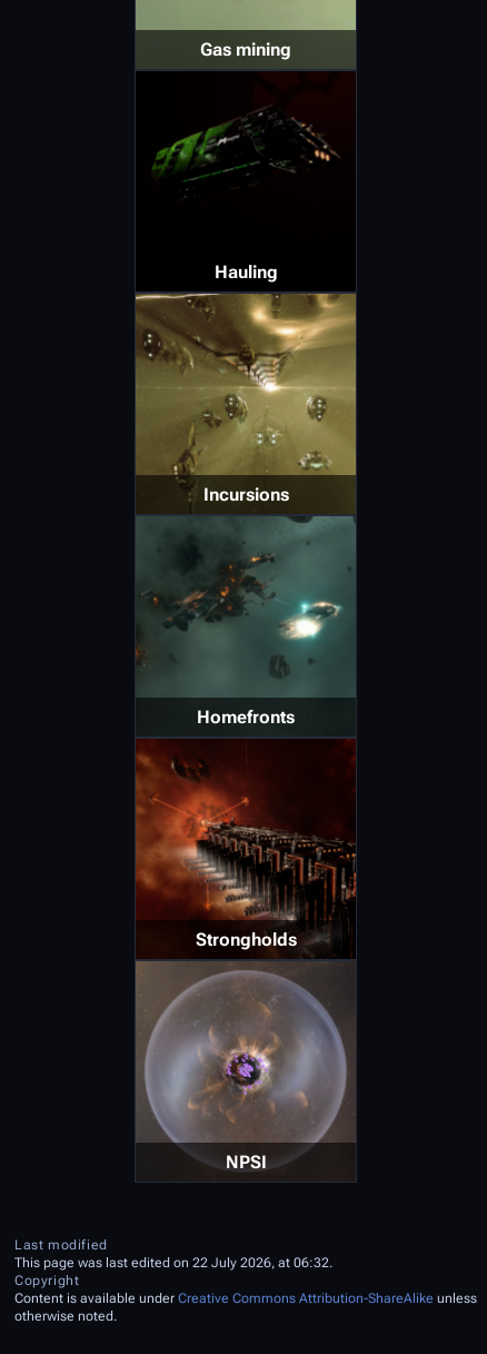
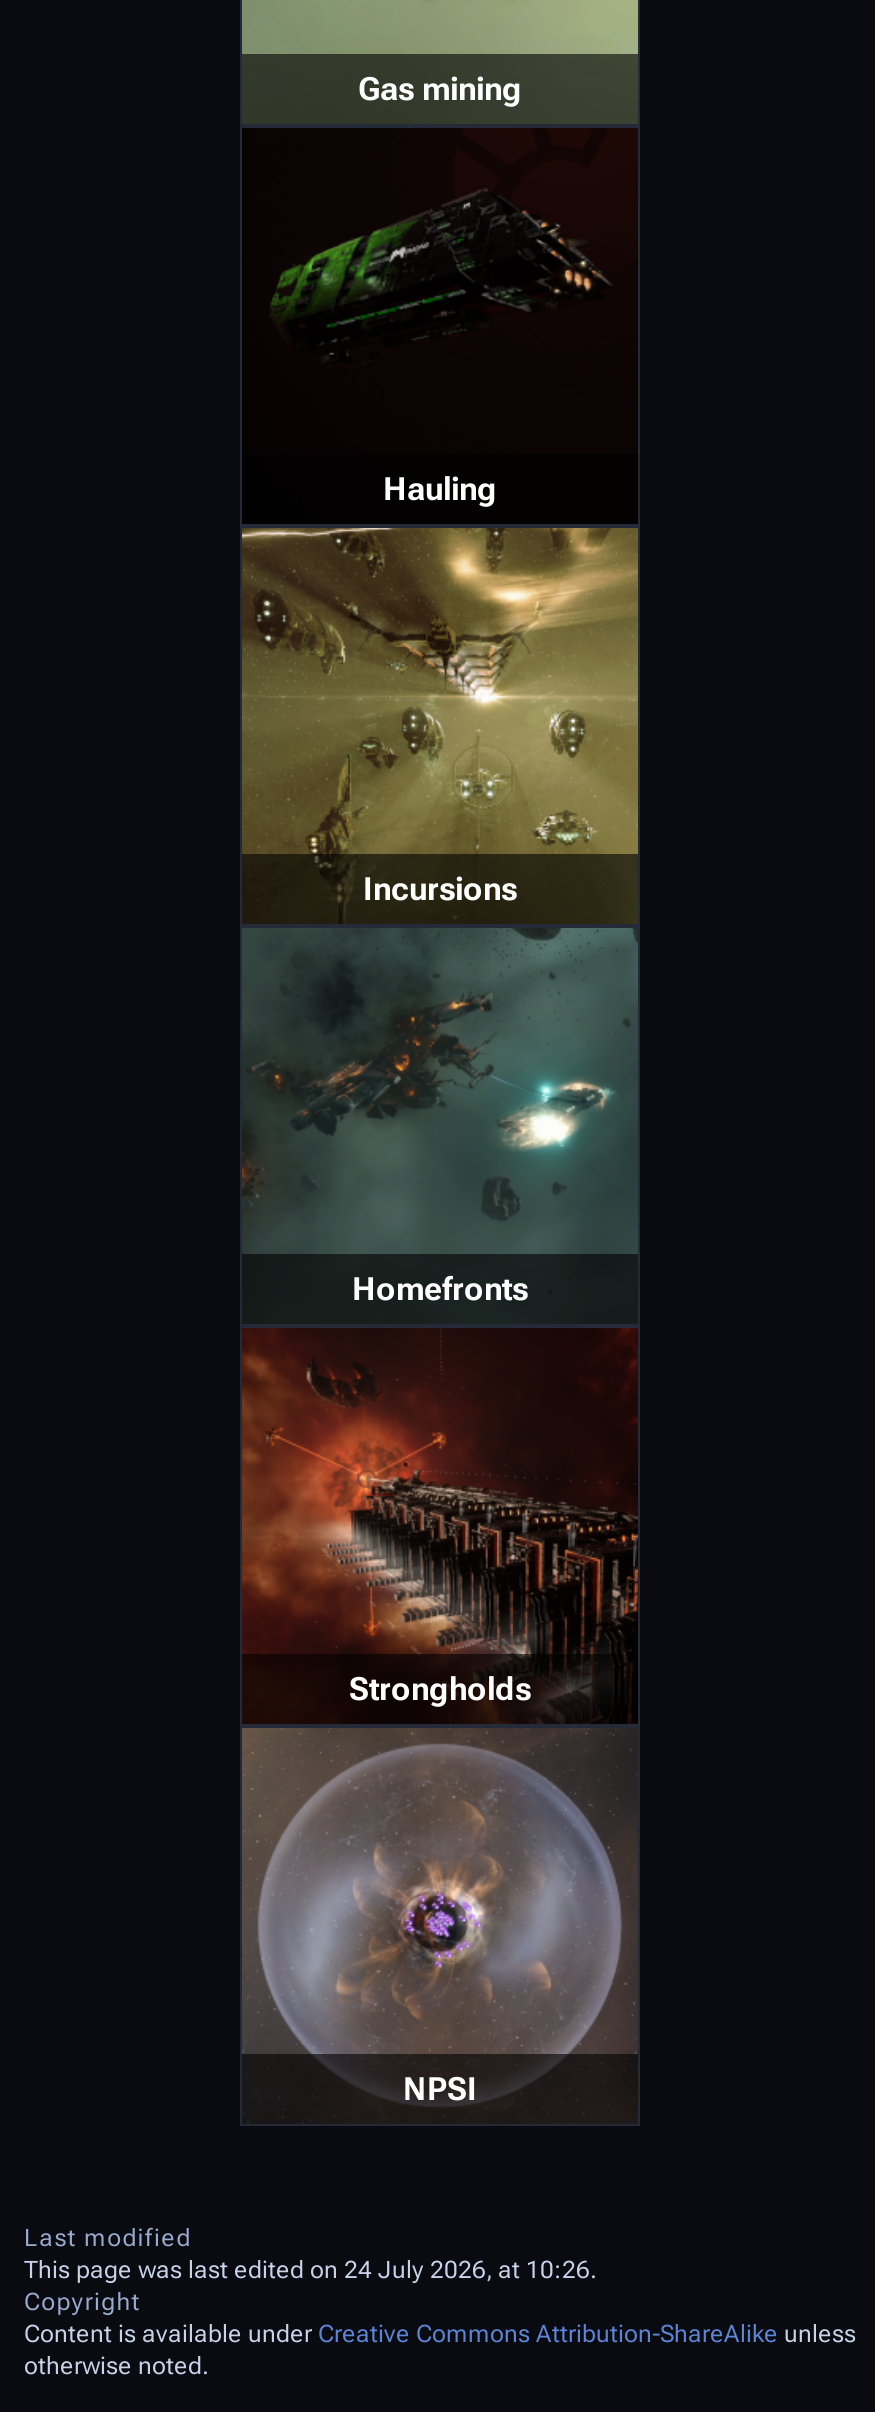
[14,1255,332,1271] This page was last edited on 22 July 2026, at 06:32. -> [24,2256,596,2284] This page was last edited on 24 July 2026, at 10:26.

